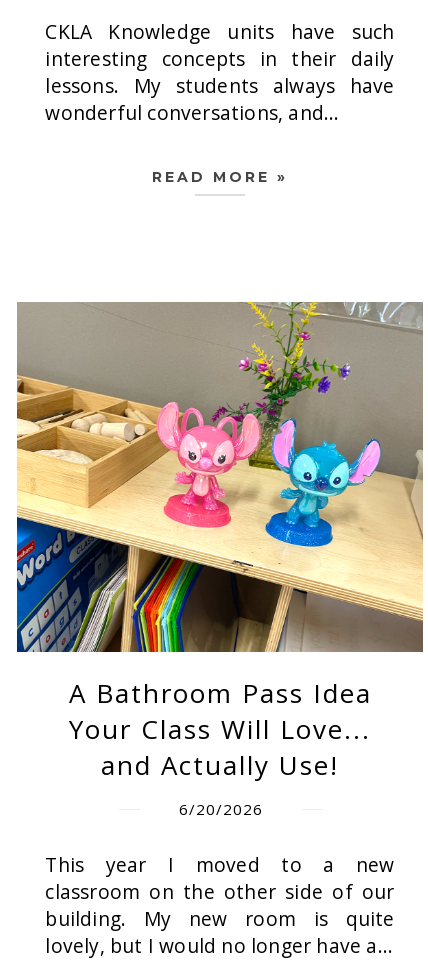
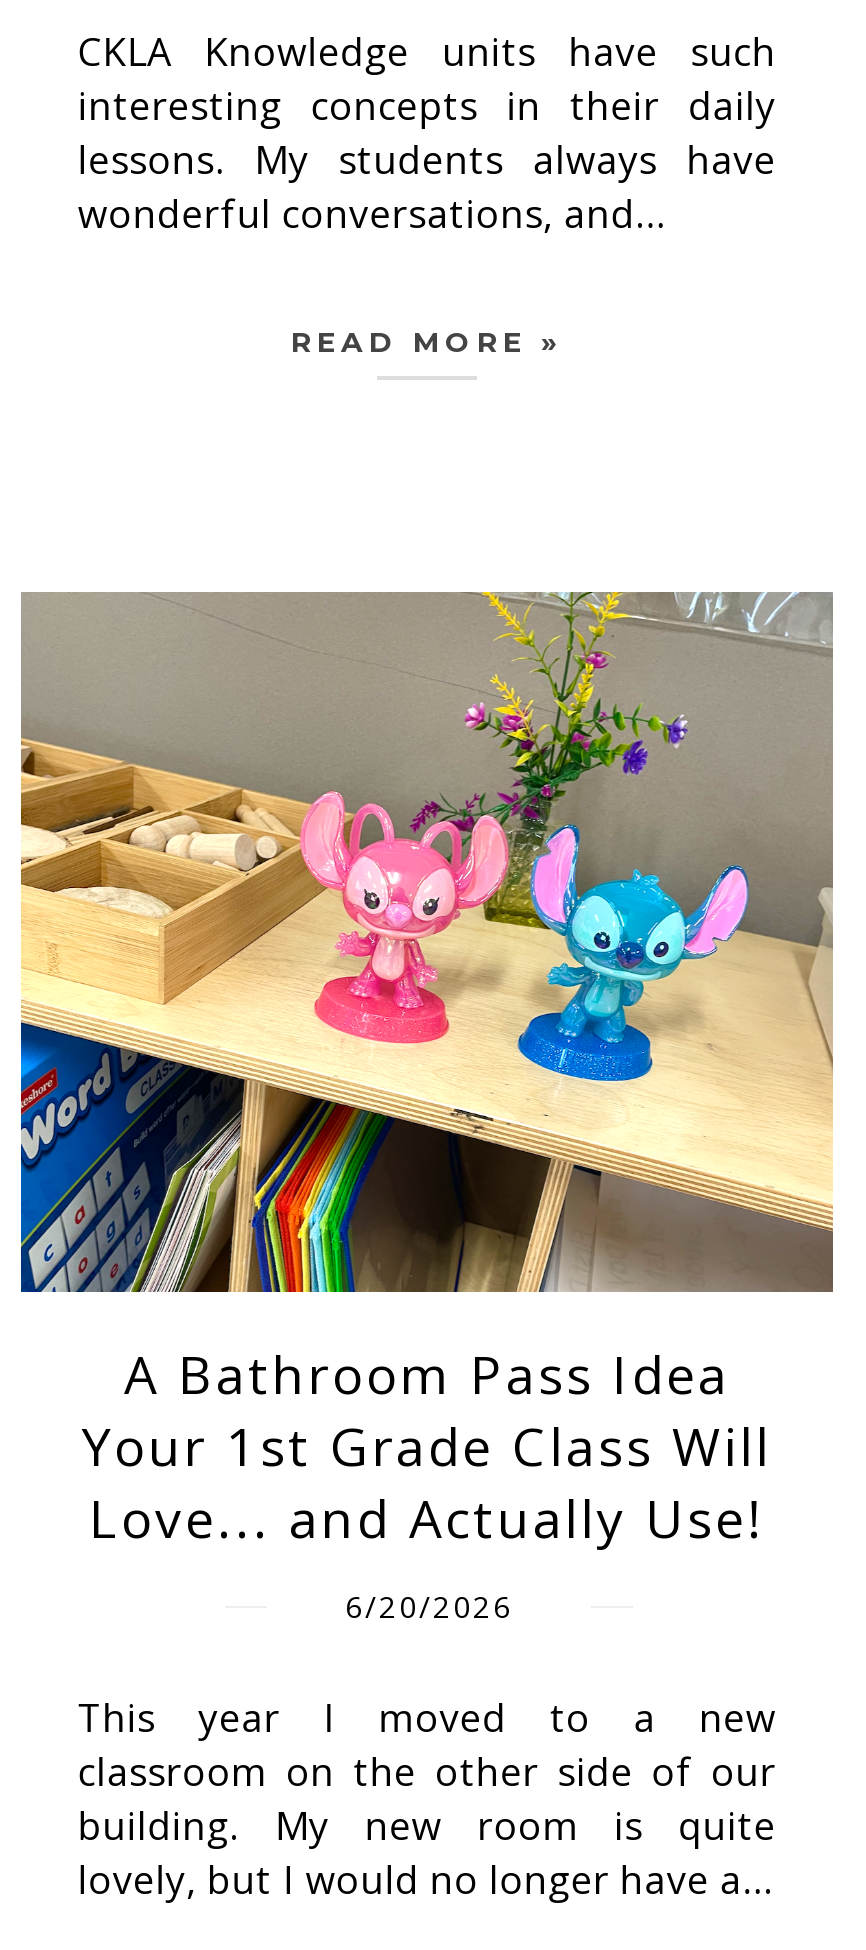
[69,711,371,783] Your Class Will Love... | and Actually Use! -> [82,1410,772,1554] Your 1st Grade Class Will | Love... and Actually Use!

